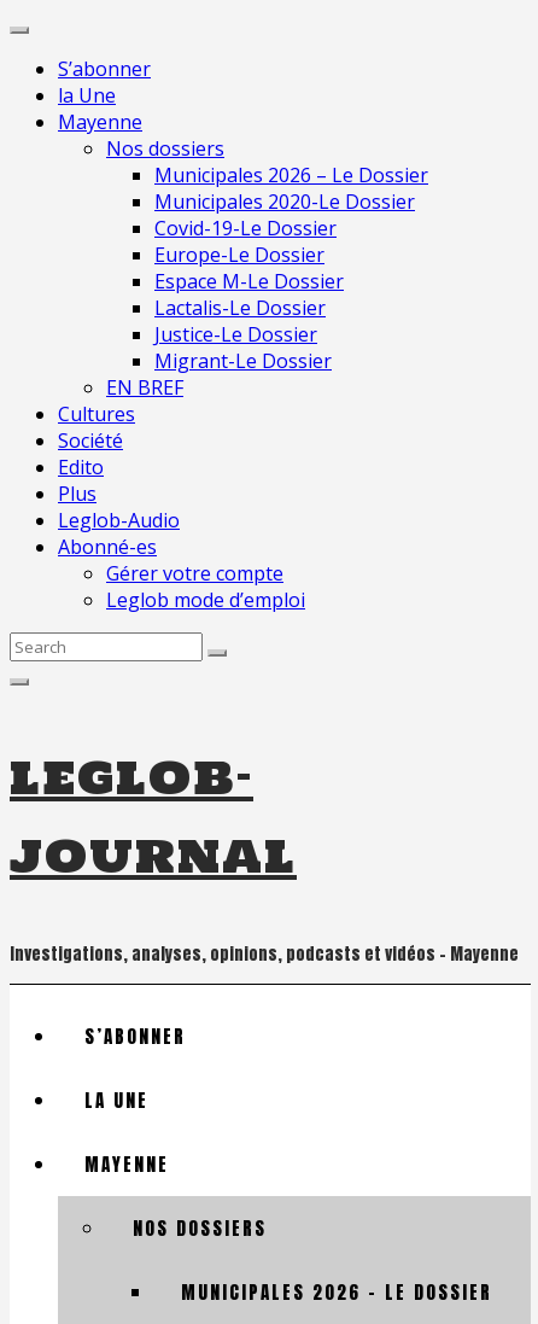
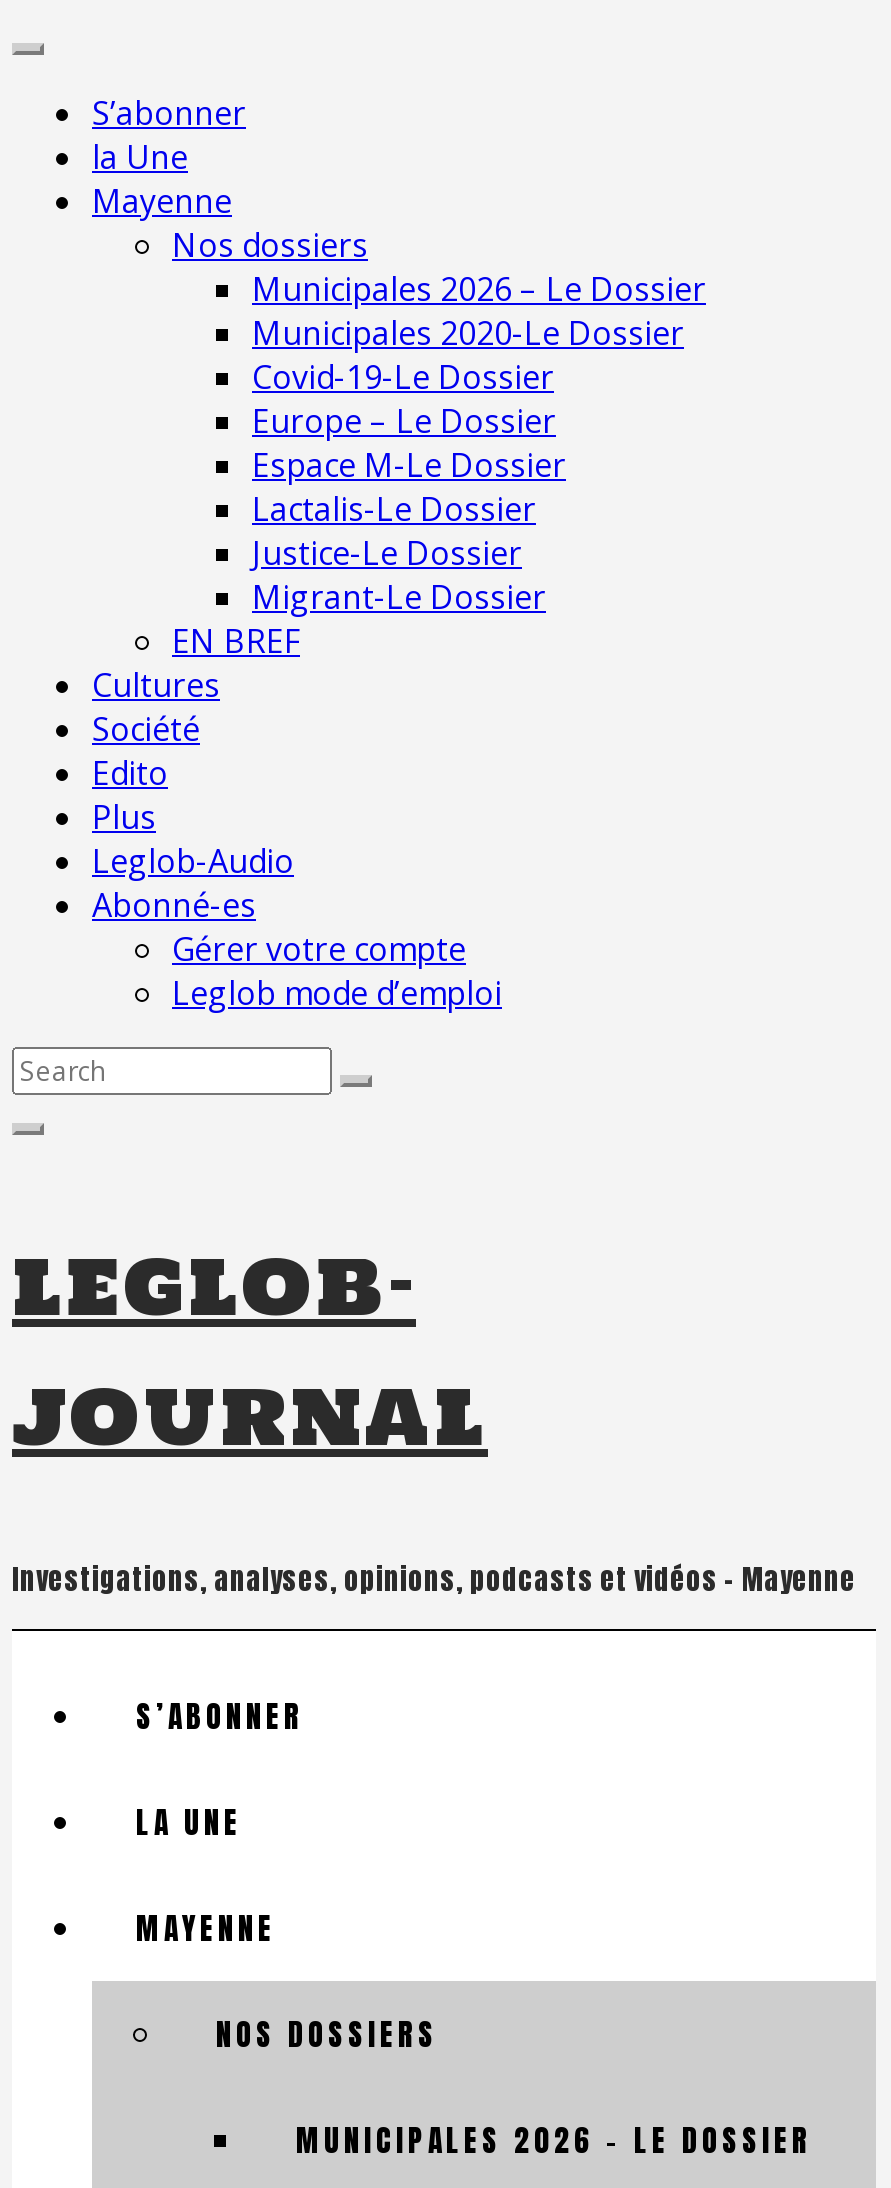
[154,241,324,268] Europe-Le Dossier -> [252,399,556,443] Europe – Le Dossier

